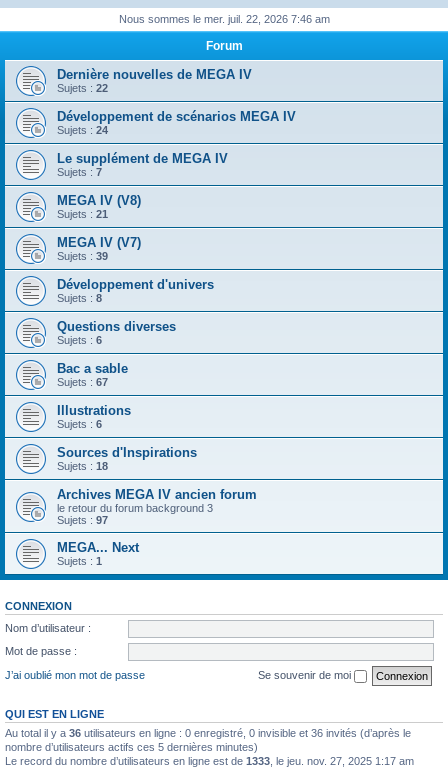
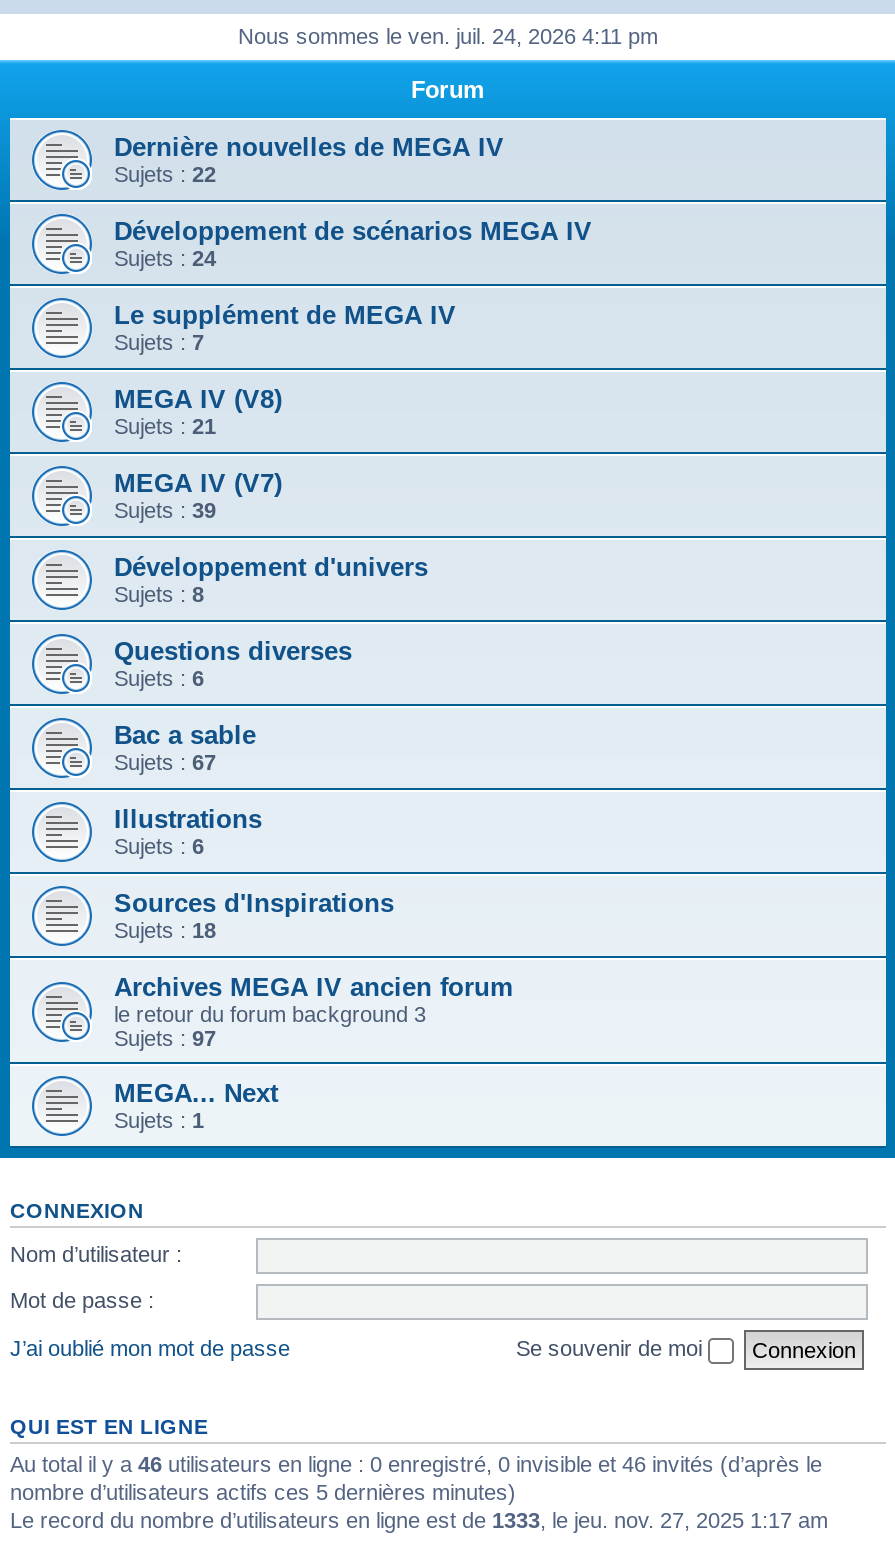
[118,13,329,25] Nous sommes le mer. juil. 22, 2026 7:46 am -> [238,24,658,48] Nous sommes le ven. juil. 24, 2026 4:11 pm
[5,726,411,738] Au total il y a 36 utilisateurs en ligne : 0 enregistré, 0 invisible et 36 invités (d’après le -> [10,1451,822,1475] Au total il y a 46 utilisateurs en ligne : 0 enregistré, 0 invisible et 46 invités (d’après le

